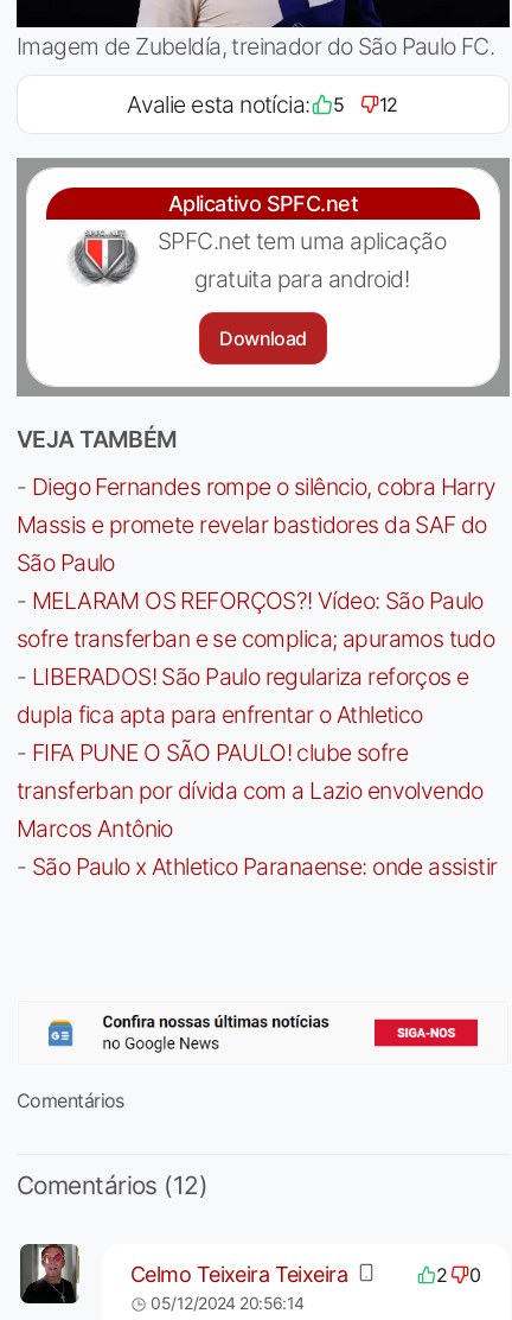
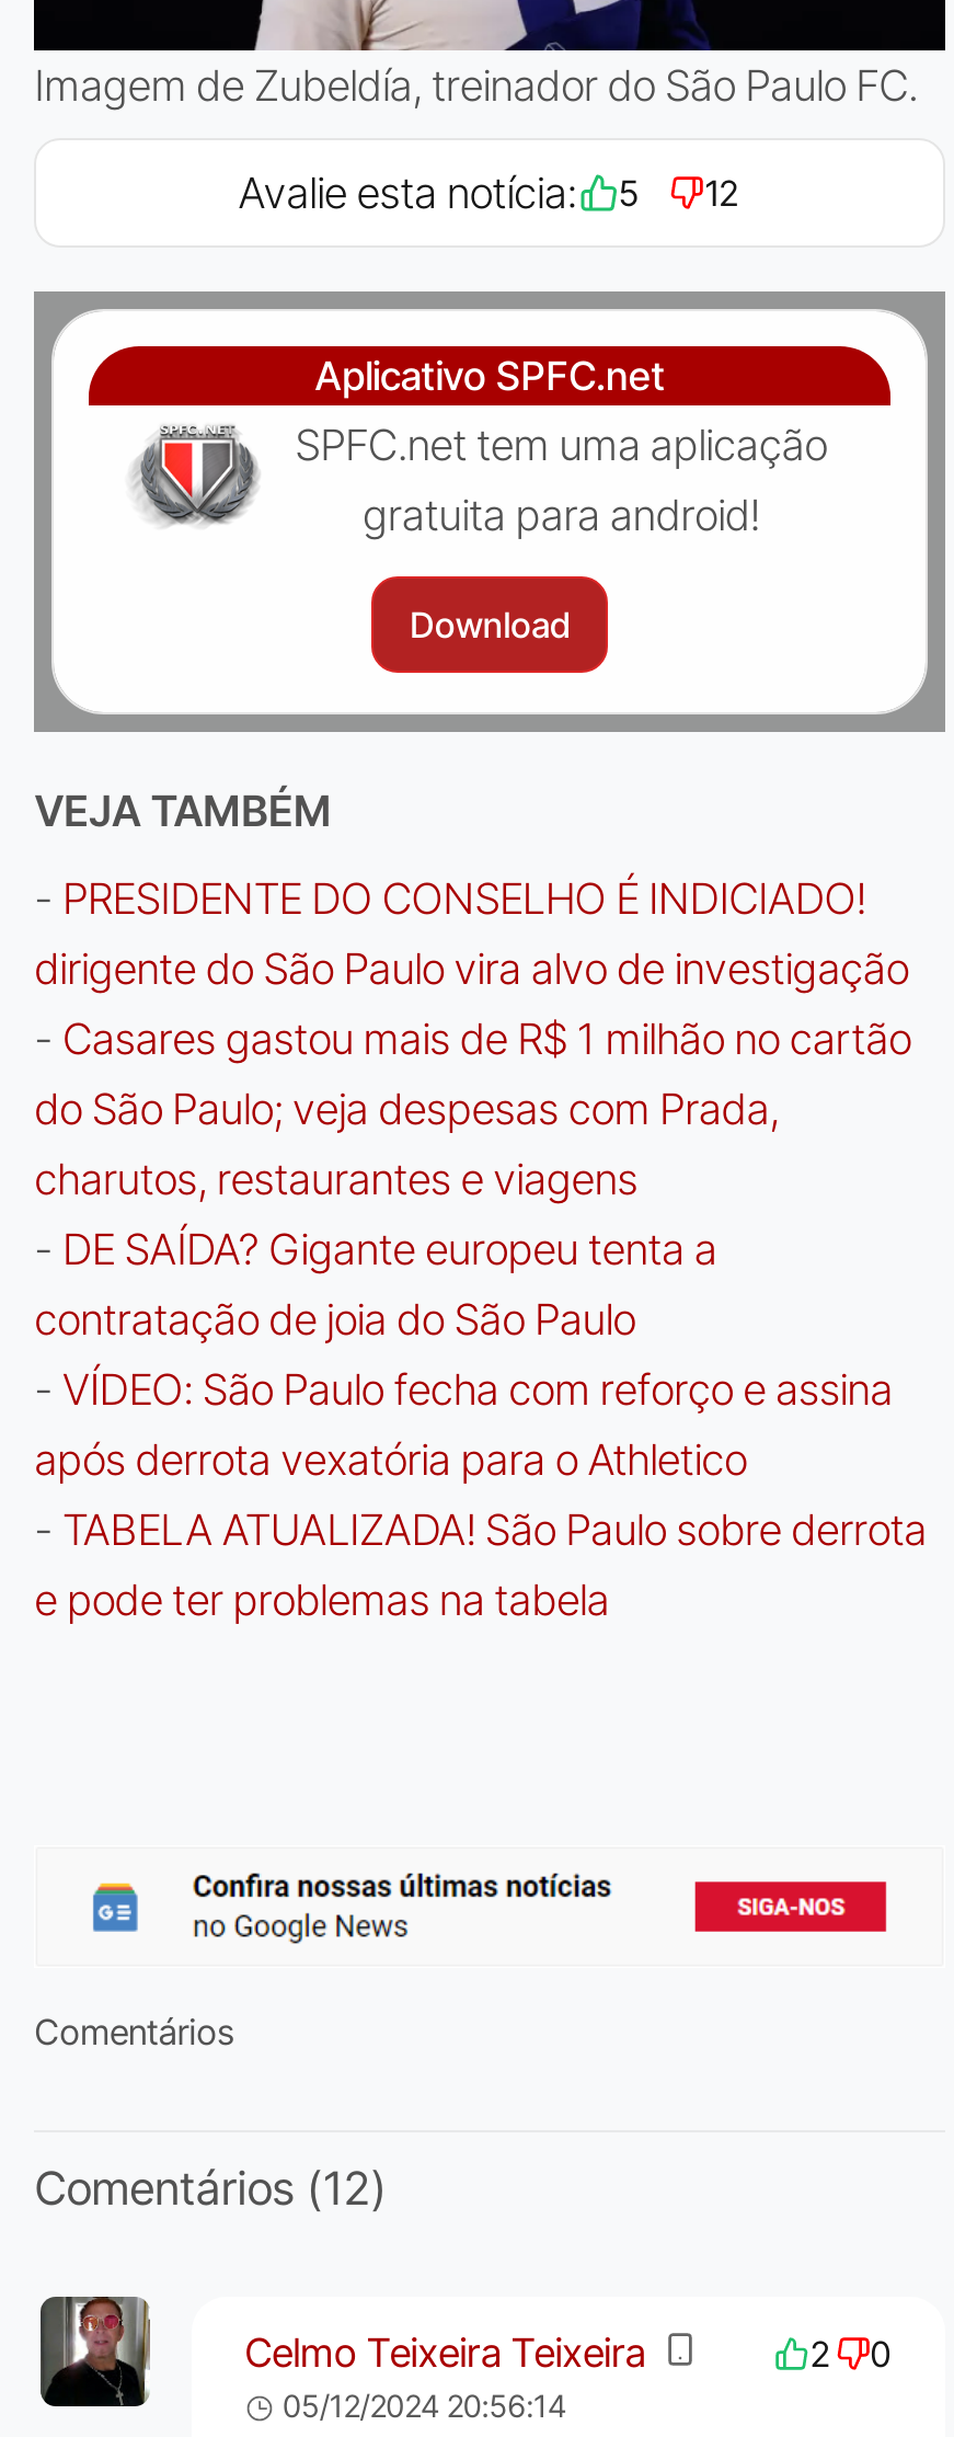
[17,472,497,881] - Diego Fernandes rompe o silêncio, cobra Harry | Massis e promete revelar bastidores da SAF do | São Paulo | - MELARAM OS REFORÇOS?! Vídeo: São Paulo | sofre transferban e se complica; apuramos tudo | - LIBERADOS! São Paulo regulariza reforços e | dupla fica apta para enfrentar o Athletico | - FIFA PUNE O SÃO PAULO! clube sofre | transferban por dívida com a Lazio envolvendo | Marcos Antônio | - São Paulo x Athletico Paranaense: onde assistir -> [34,872,927,1626] - PRESIDENTE DO CONSELHO É INDICIADO! | dirigente do São Paulo vira alvo de investigação | - Casares gastou mais de R$ 1 milhão no cartão | do São Paulo; veja despesas com Prada, | charutos, restaurantes e viagens | - DE SAÍDA? Gigante europeu tenta a | contratação de joia do São Paulo | - VÍDEO: São Paulo fecha com reforço e assina | após derrota vexatória para o Athletico | - TABELA ATUALIZADA! São Paulo sobre derrota | e pode ter problemas na tabela

